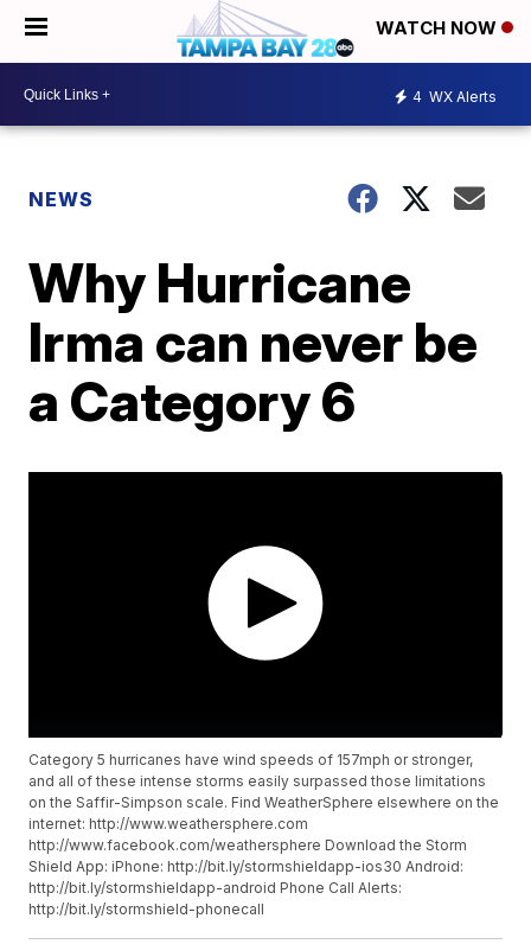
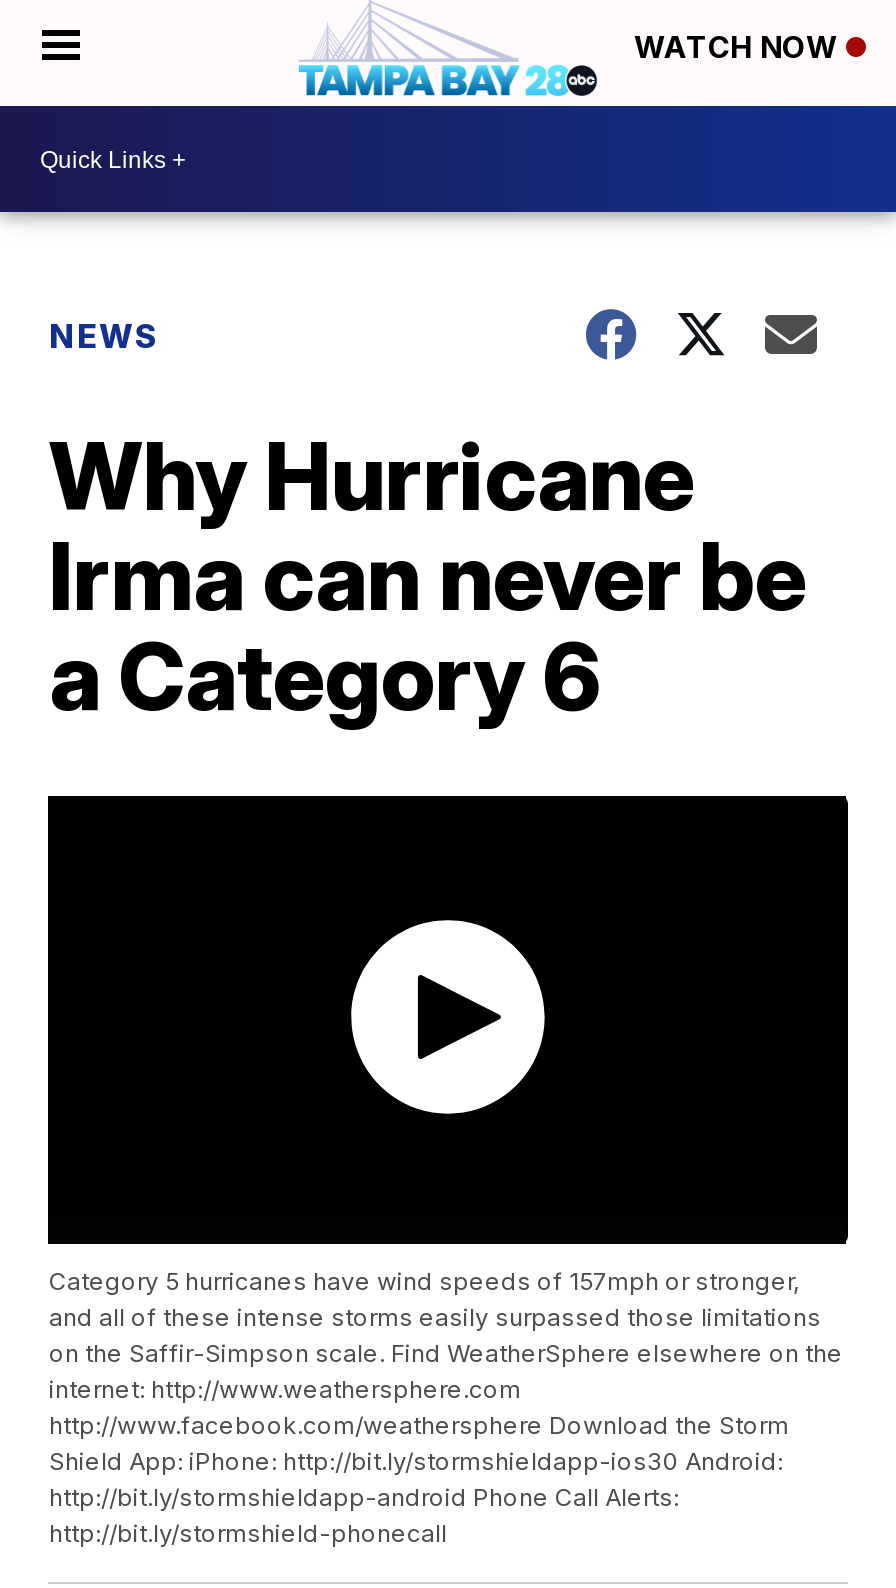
[412,87,497,105] 4 WX Alerts -> none

